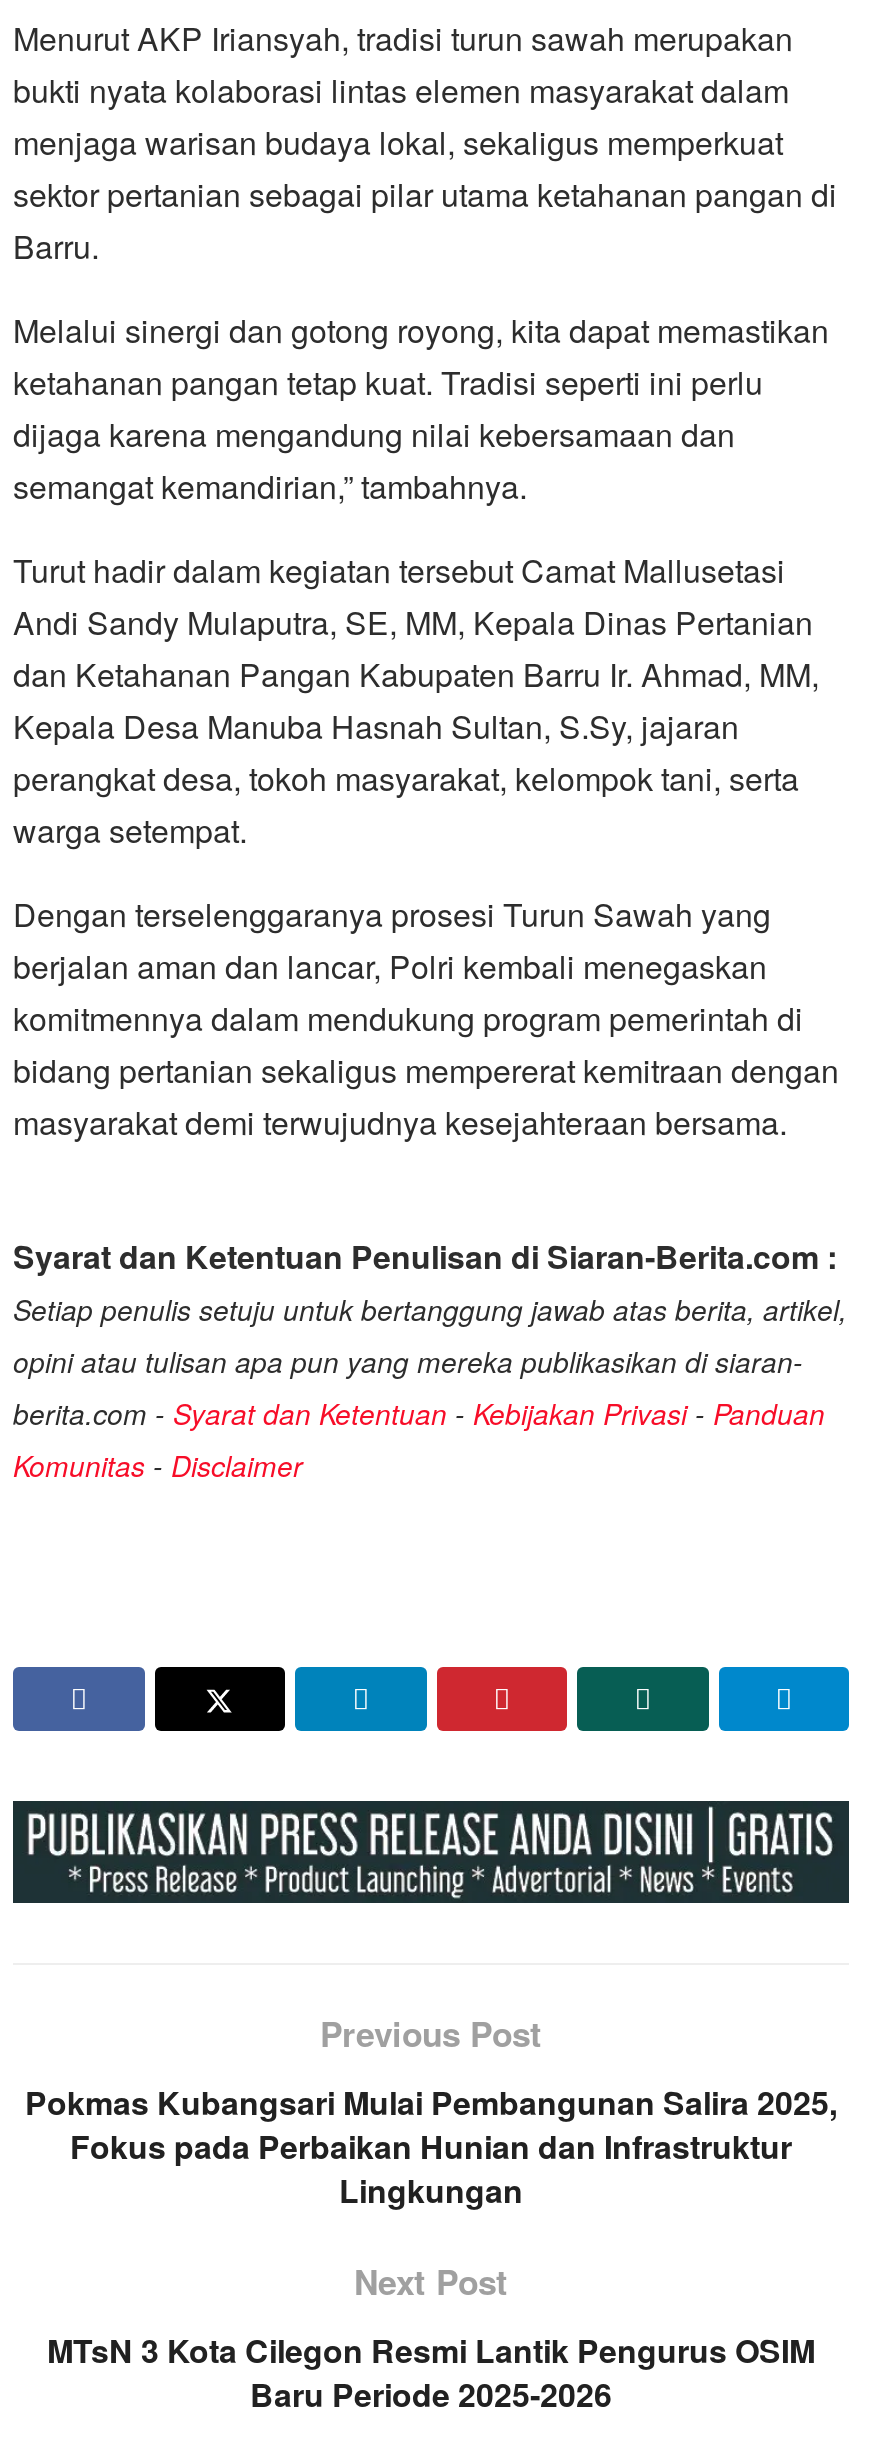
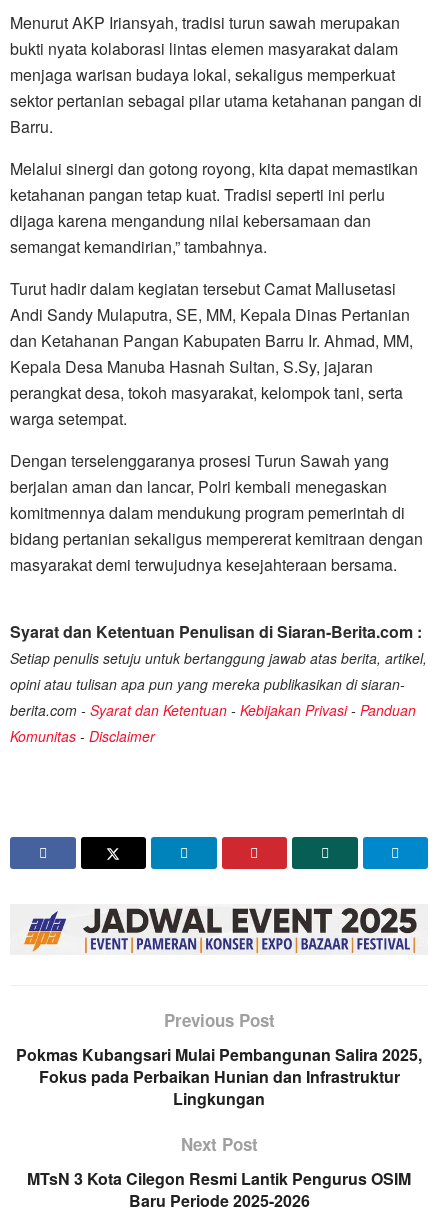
[11,1799,851,1905] [image] -> [10,904,428,955] [image]

